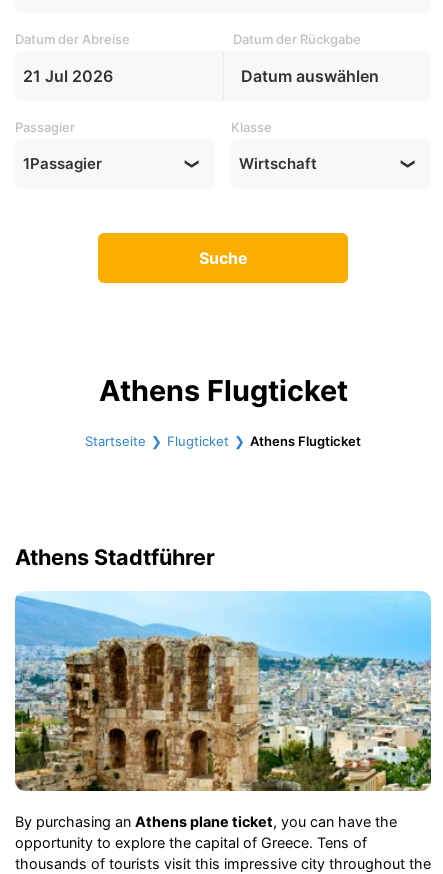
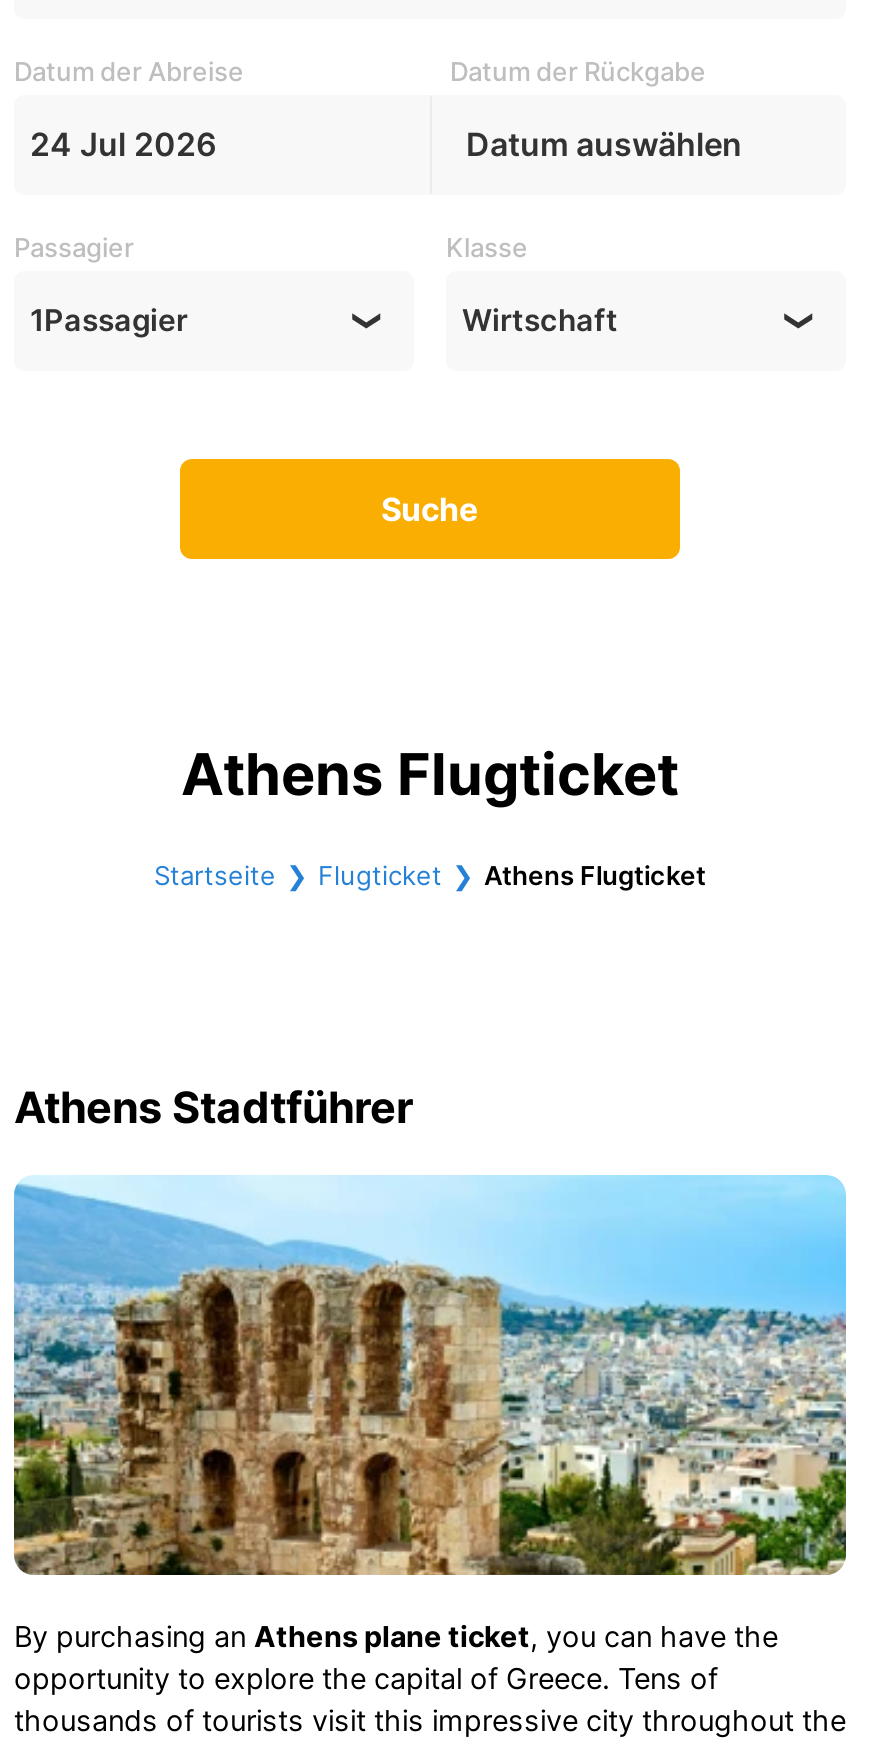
[23,65,113,85] 21 Jul 2026 -> [30,124,216,164] 24 Jul 2026

